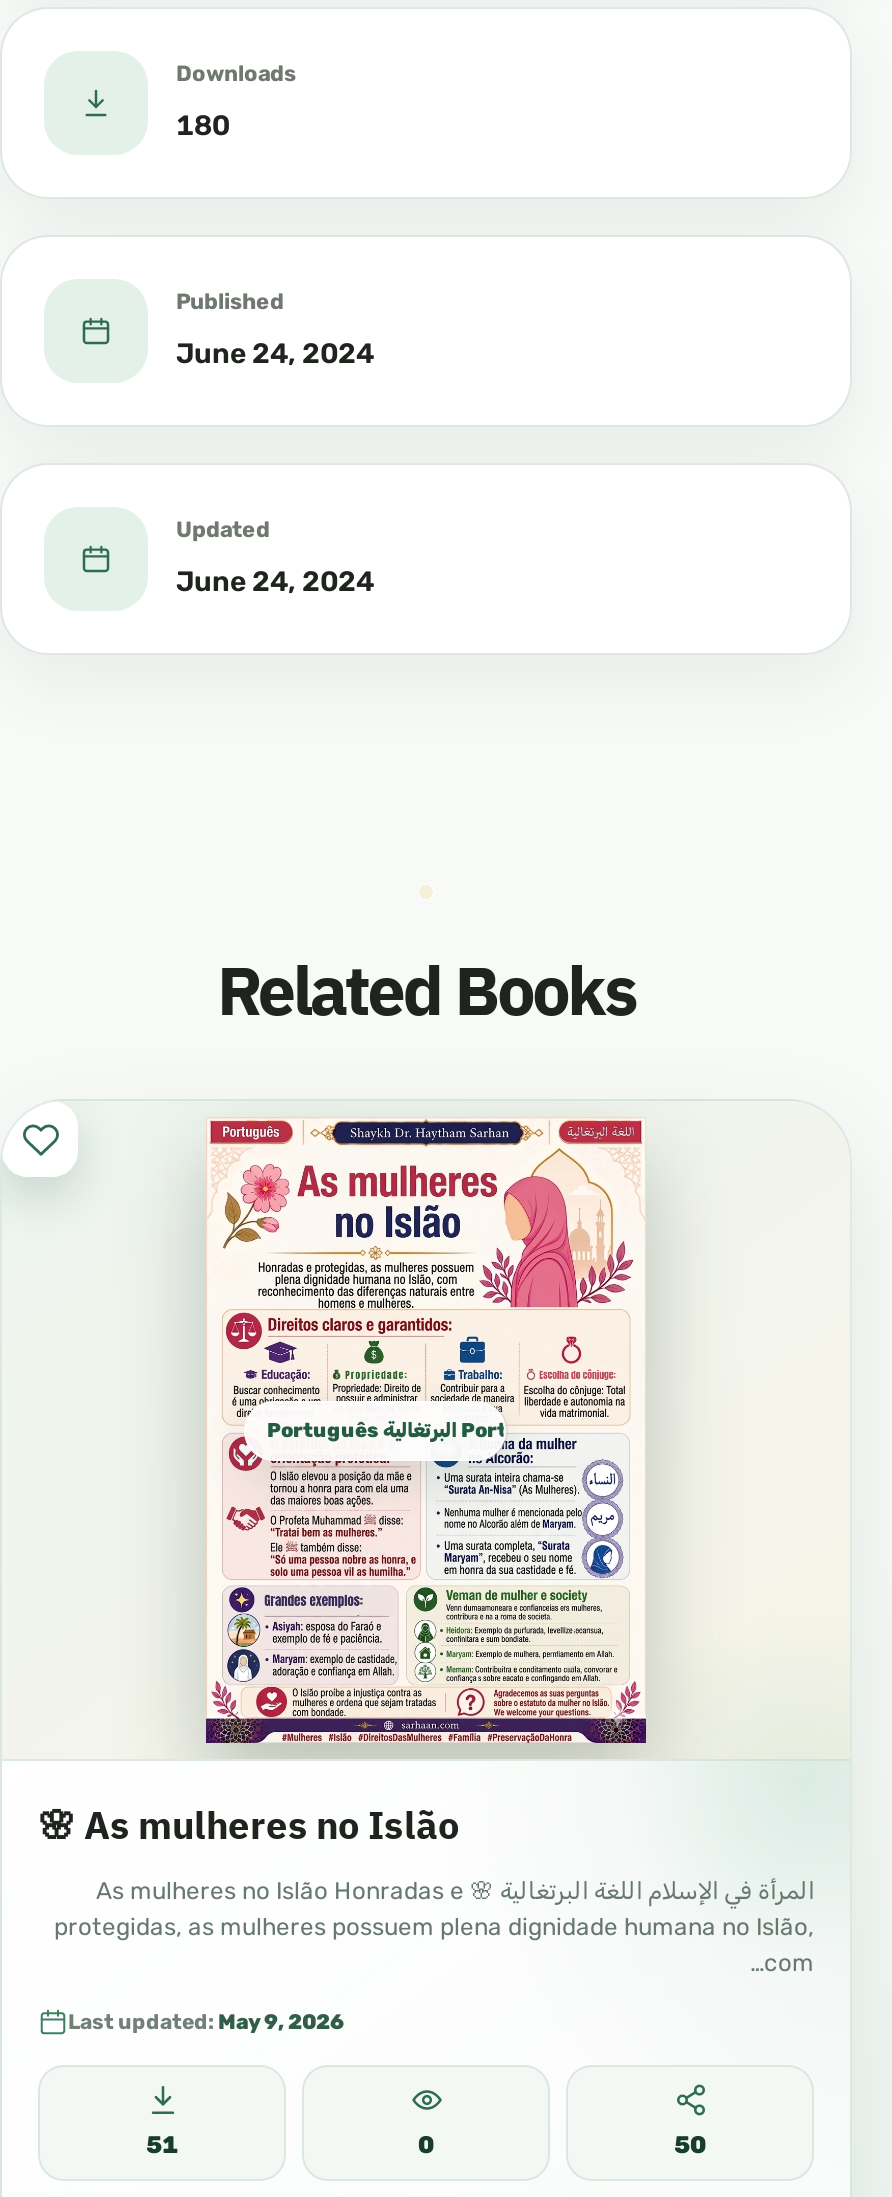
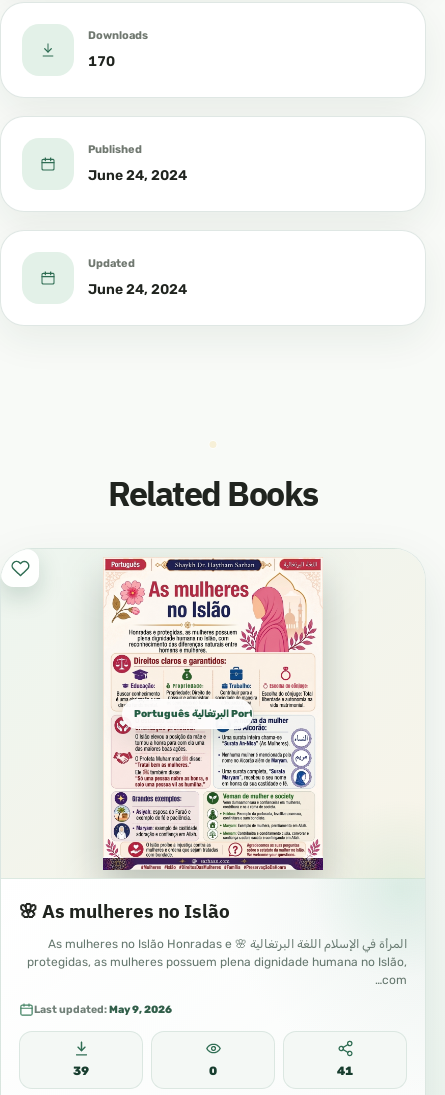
[176,109,230,143] 180 -> [88,53,115,70] 170
[146,2131,178,2159] 51 -> [73,1064,89,1078] 39
[674,2131,706,2159] 50 -> [337,1064,353,1078] 41

